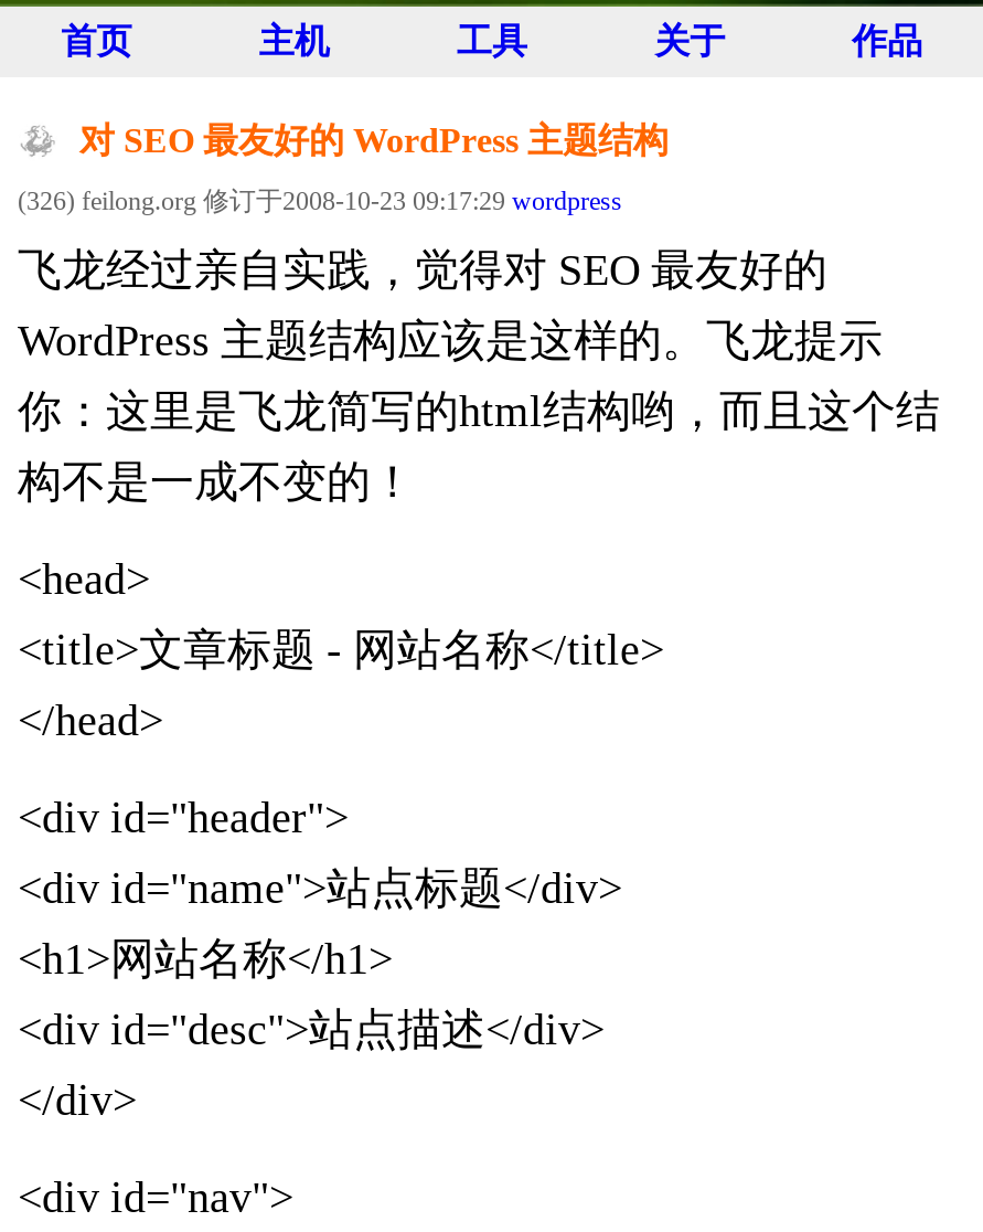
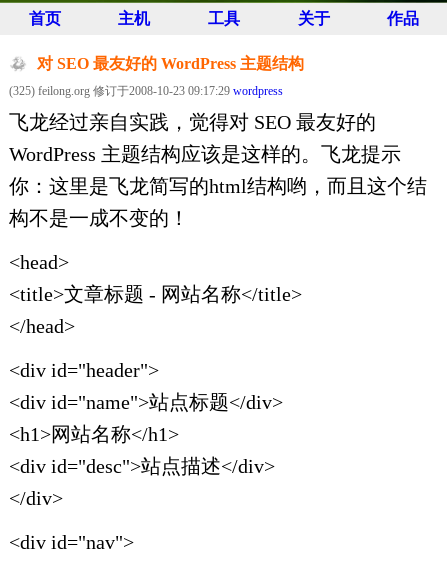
[18,185,622,216] (326) feilong.org 修订于2008-10-23 09:17:29 wordpress -> [9,84,283,98] (325) feilong.org 修订于2008-10-23 09:17:29 wordpress

